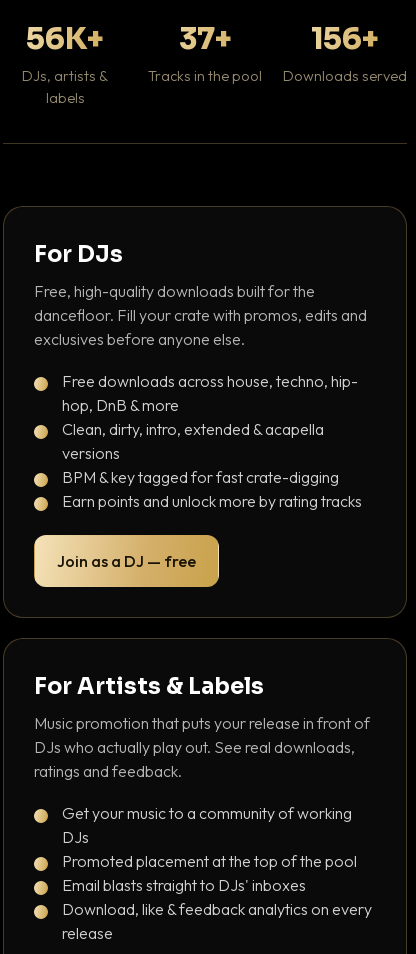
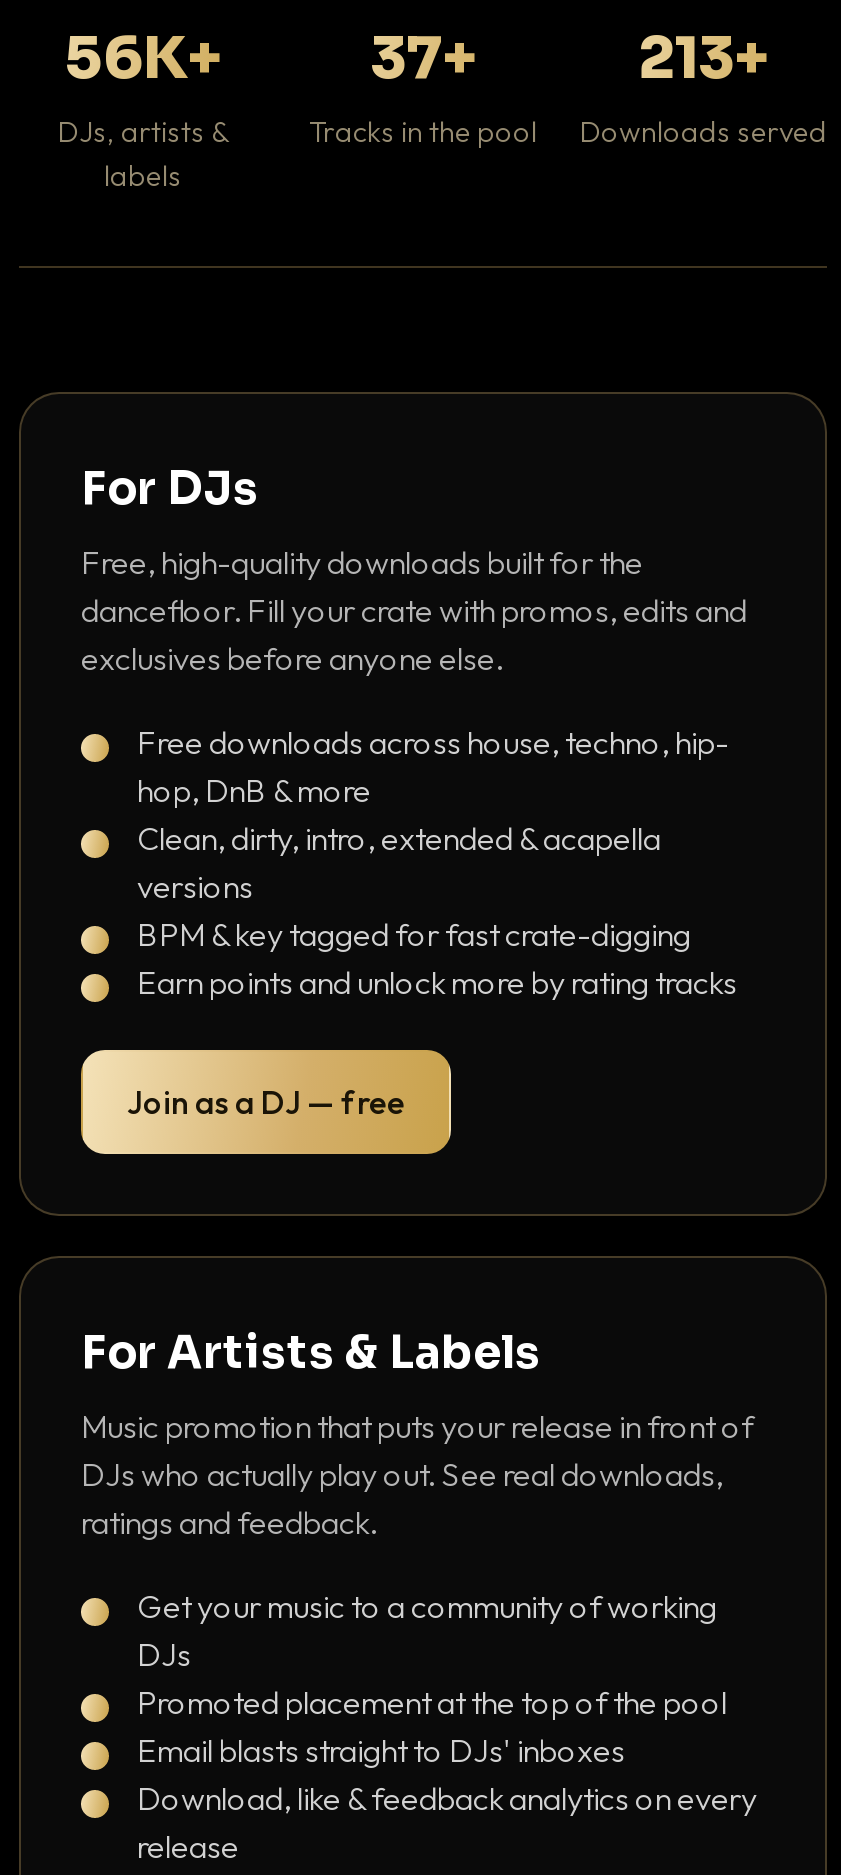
[311,21,379,57] 156+ -> [638,22,768,94] 213+

